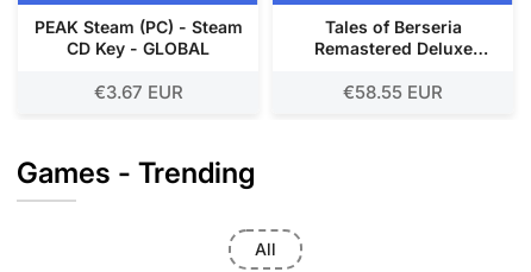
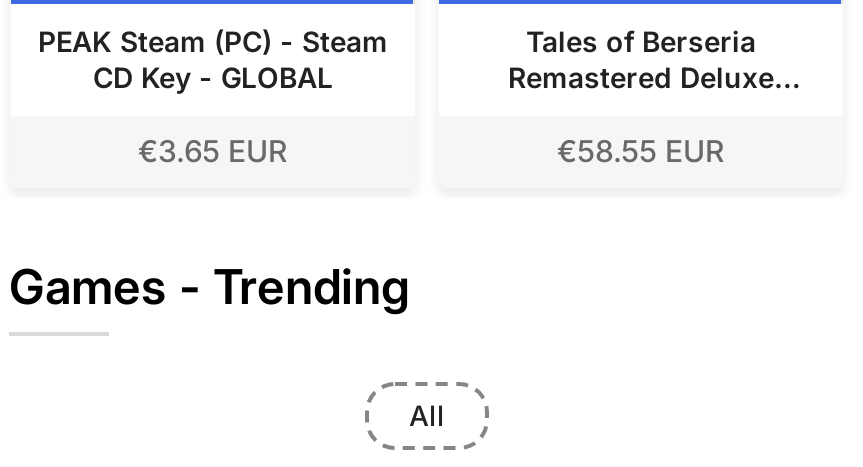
[93,81,183,103] €3.67 EUR -> [138,132,288,170] €3.65 EUR

